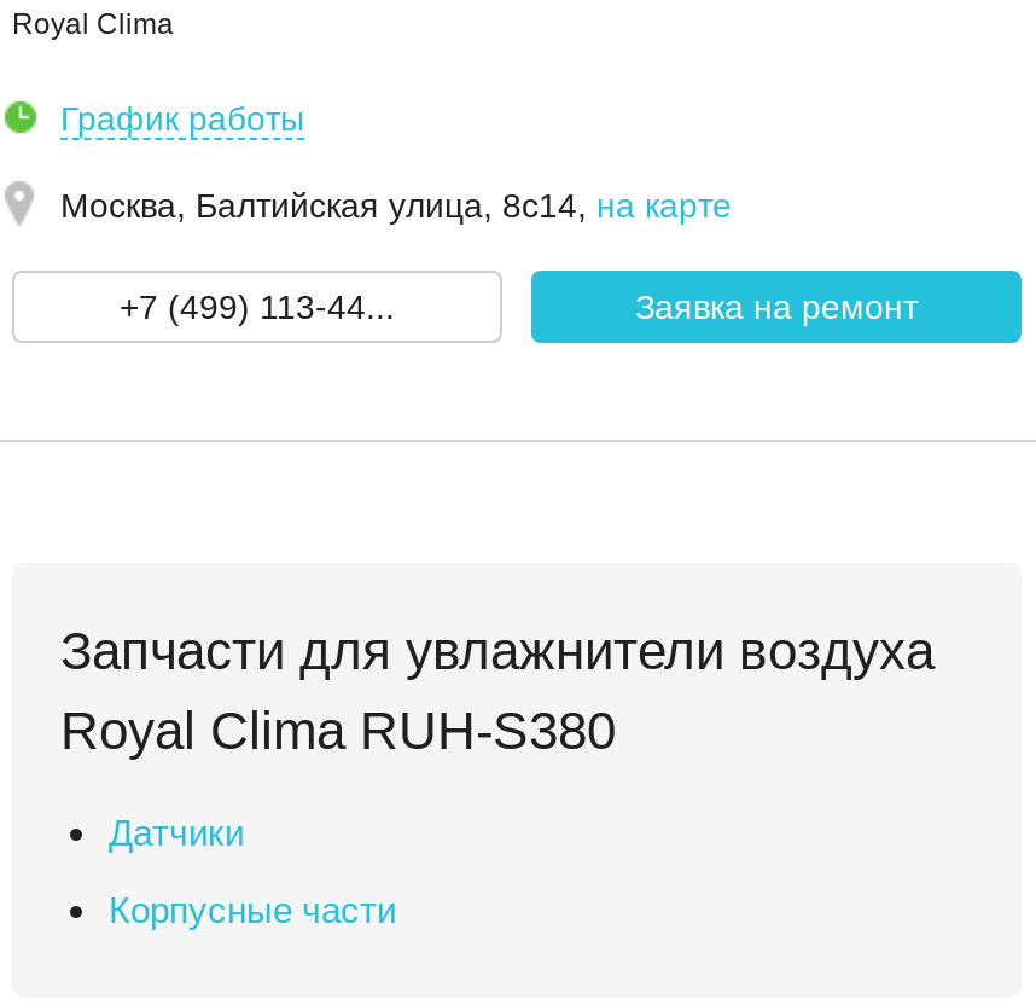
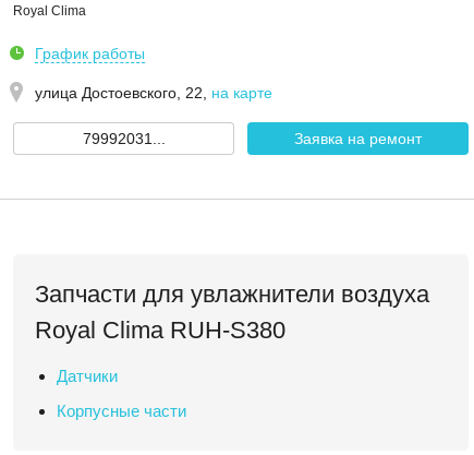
[60,186,732,225] Москва, Балтийская улица, 8с14, на карте -> [35,84,272,101] улица Достоевского, 22, на карте
[120,287,395,326] +7 (499) 113-44... -> [82,130,165,147] 79992031...

